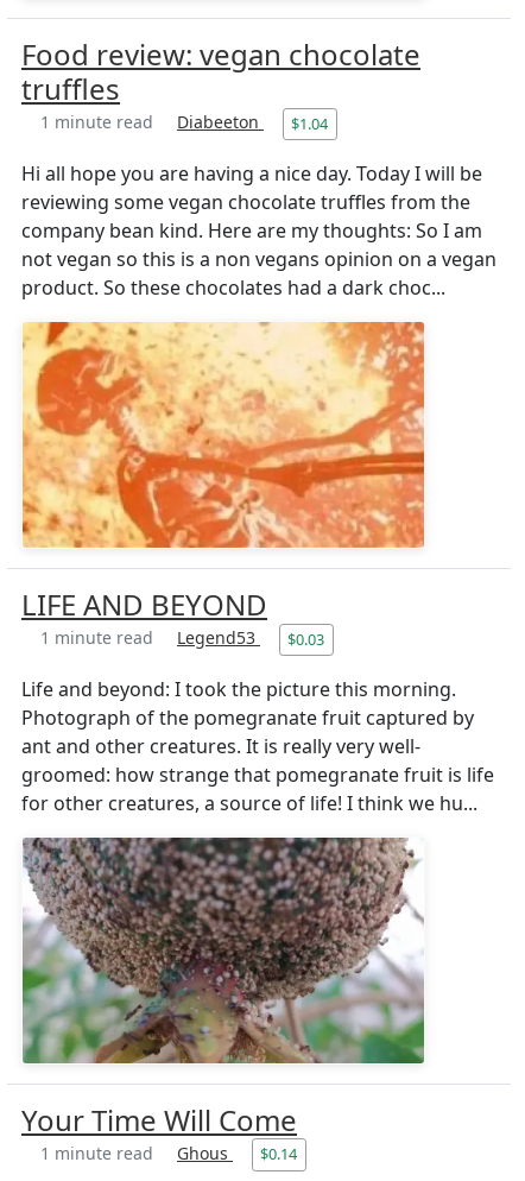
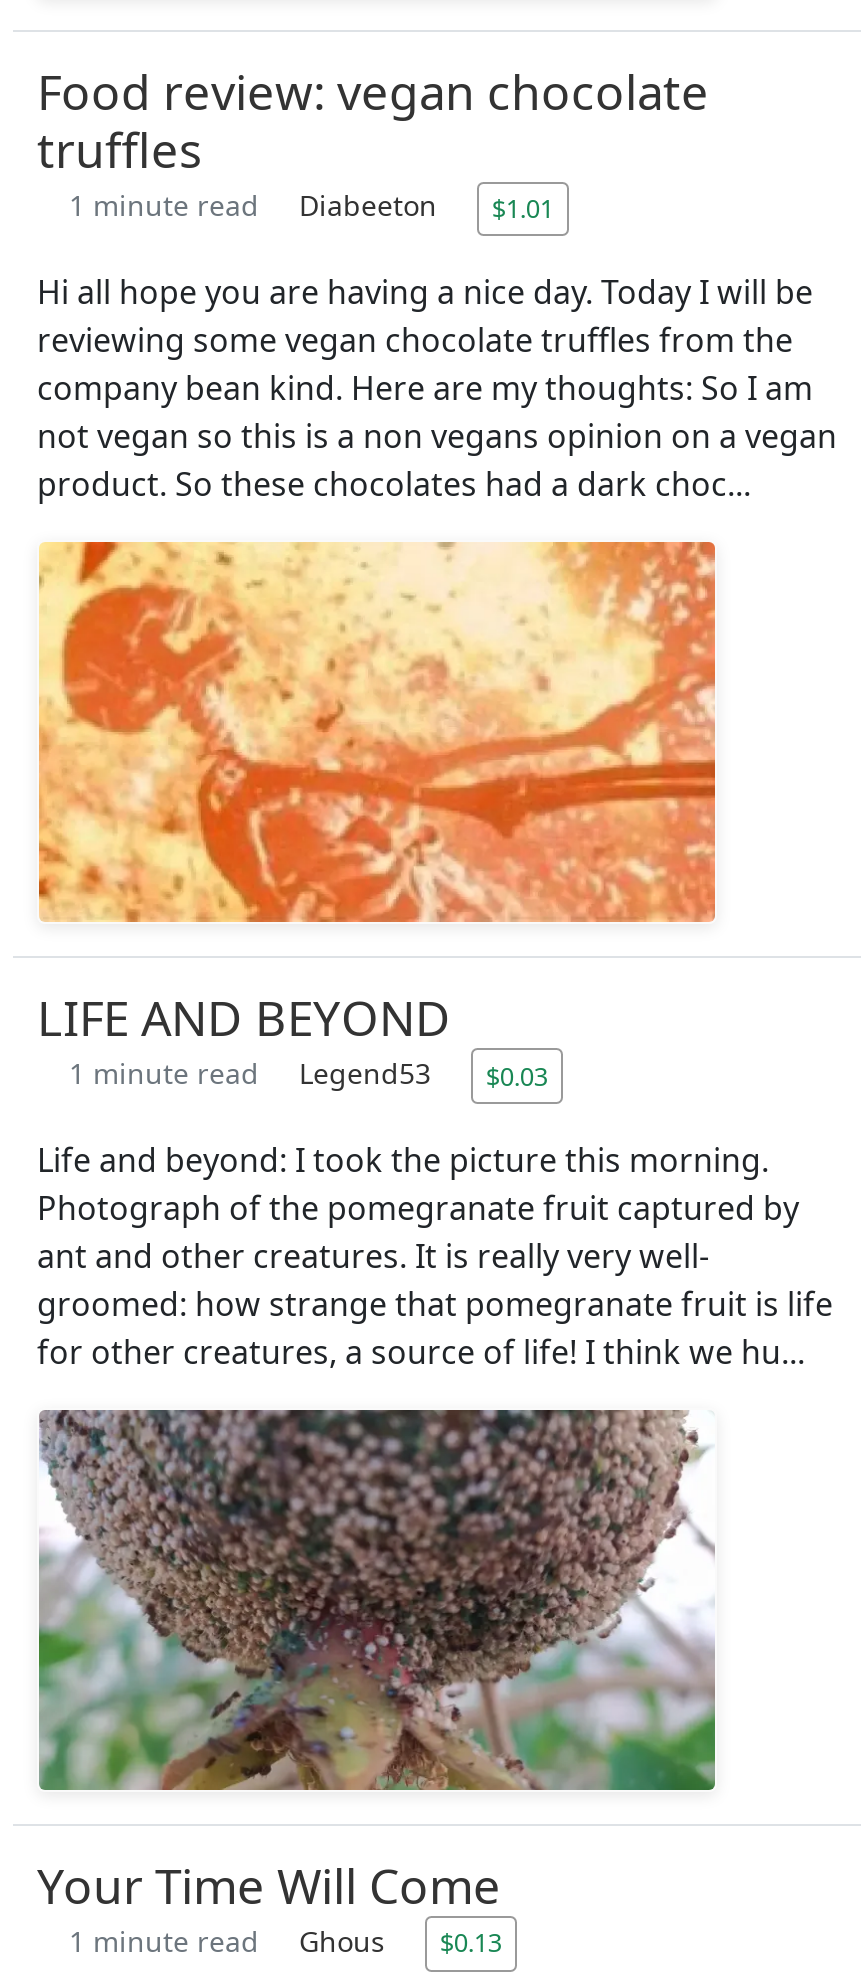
[40,110,328,134] 1 minute read Diabeeton $1.04 -> [69,186,554,226] 1 minute read Diabeeton $1.01
[40,1141,297,1165] 1 minute read Ghous $0.14 -> [69,1921,502,1961] 1 minute read Ghous $0.13

